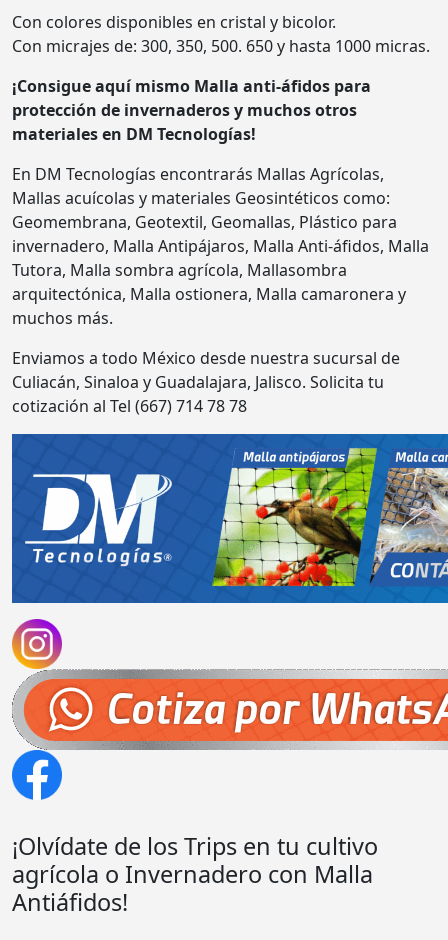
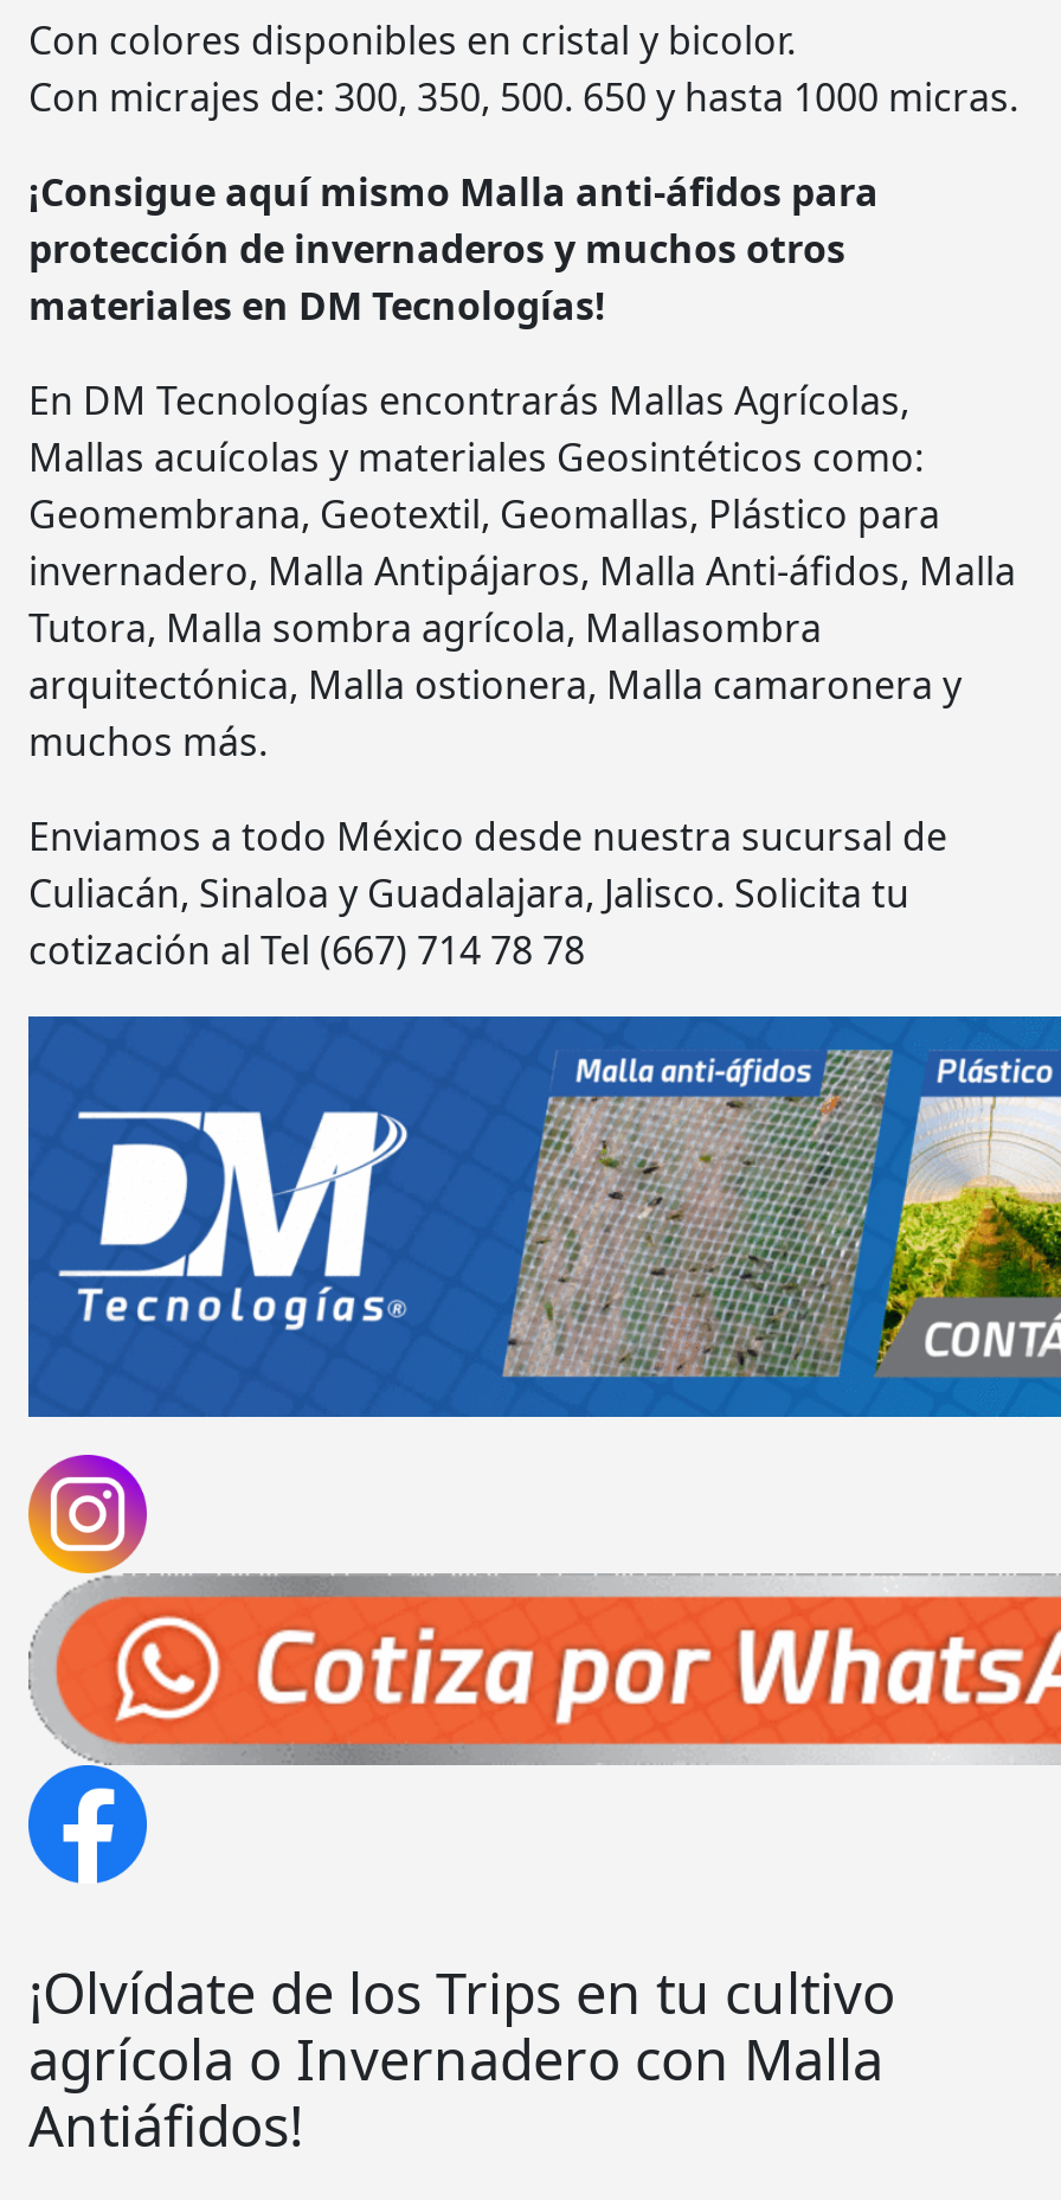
[212,448,445,587] [image] -> [502,1050,1054,1379] [image]

